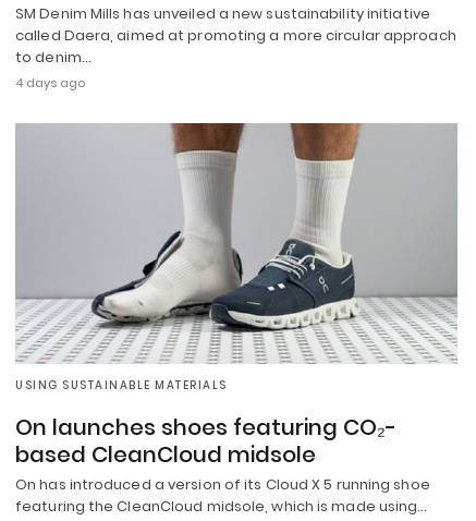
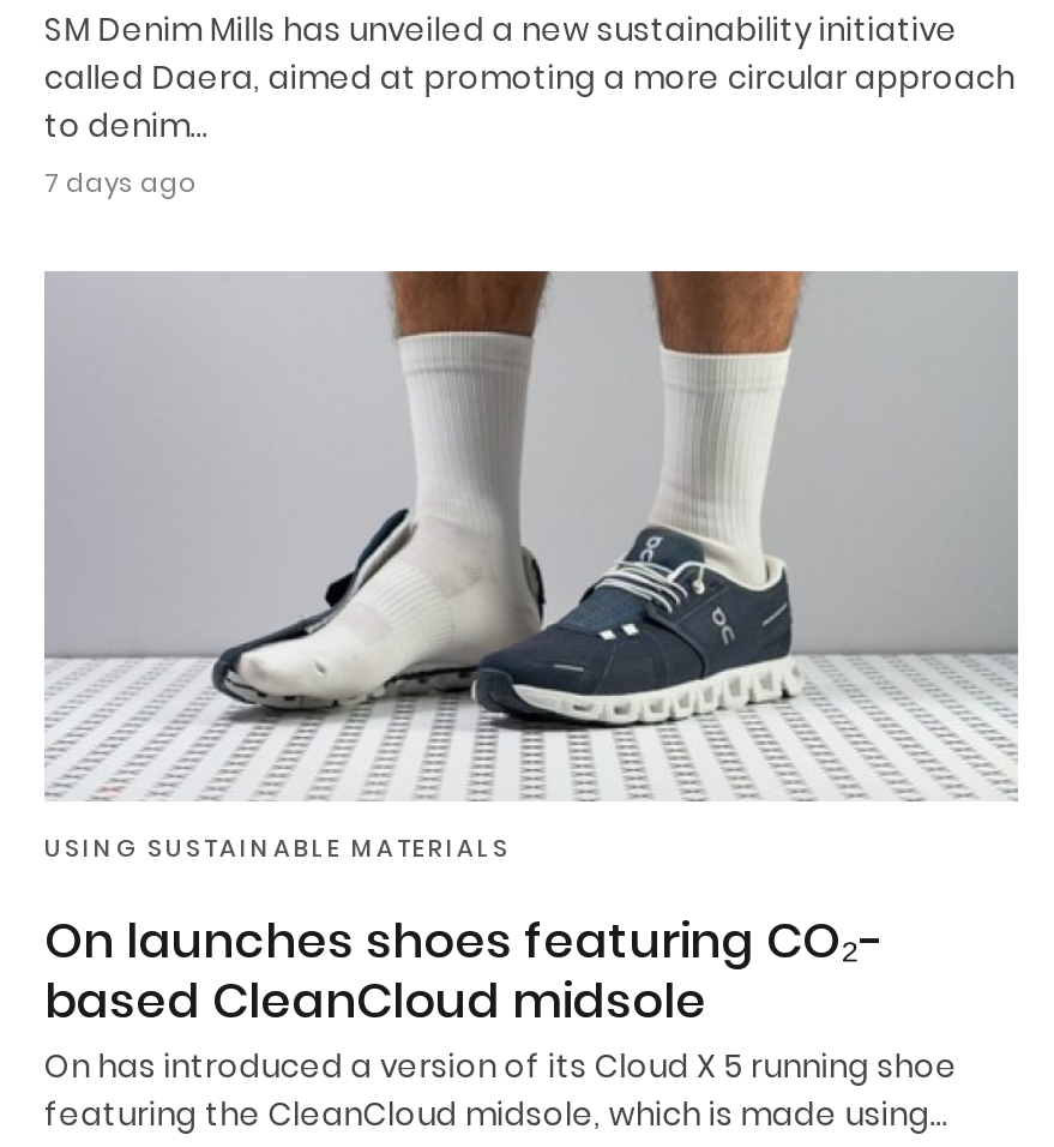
[15,74,85,92] 4 days ago -> [44,163,195,202] 7 days ago

